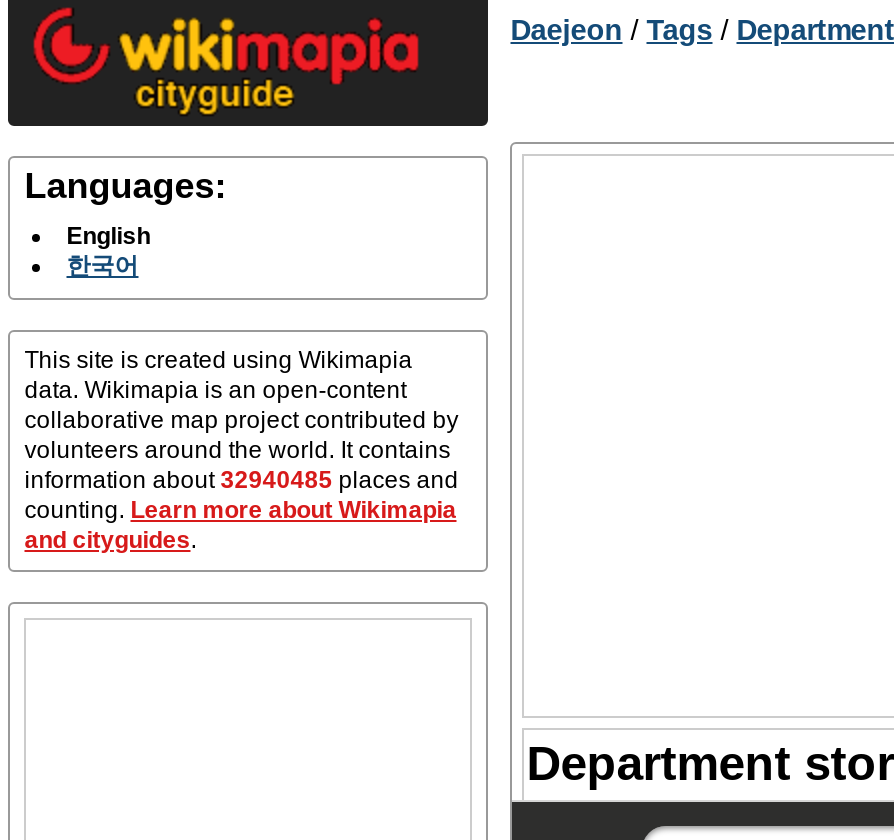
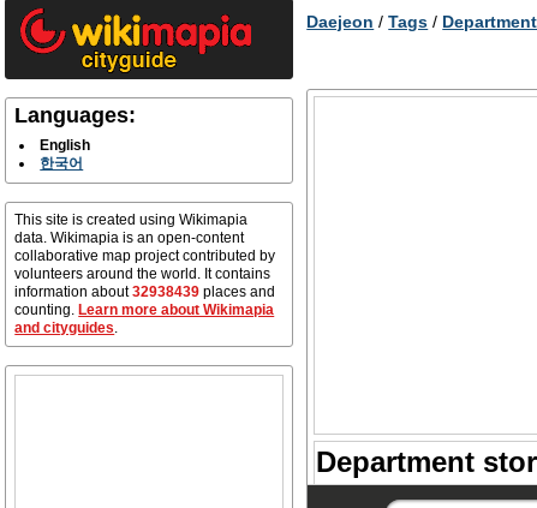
[24,466,458,494] information about 32940485 places and -> [15,283,275,300] information about 32938439 places and

